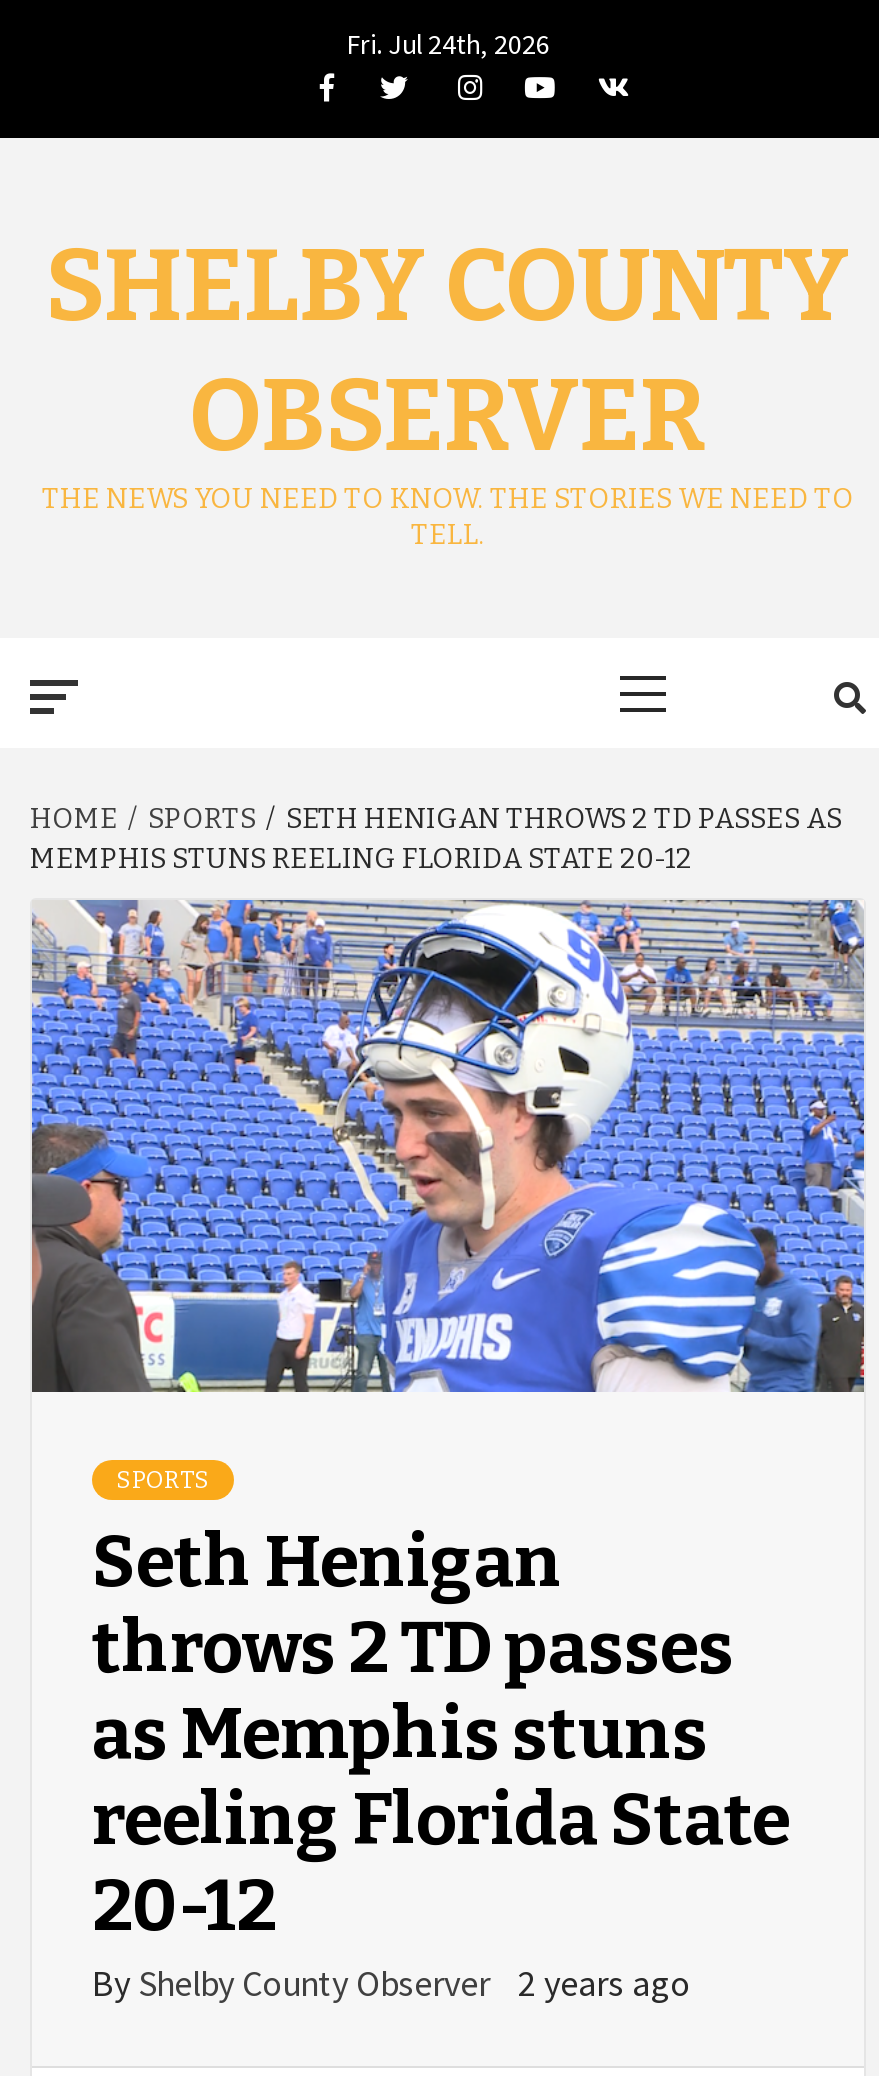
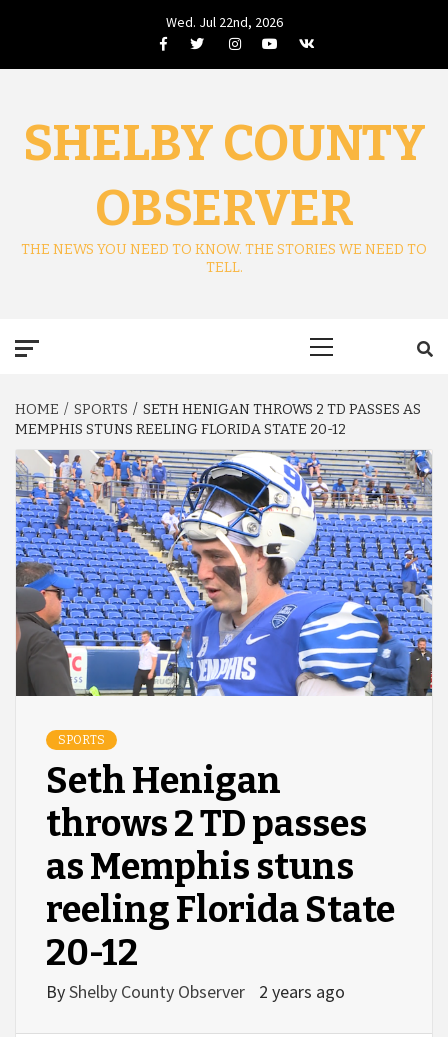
[346,26,550,62] Fri. Jul 24th, 2026 -> [165,13,282,31] Wed. Jul 22nd, 2026

